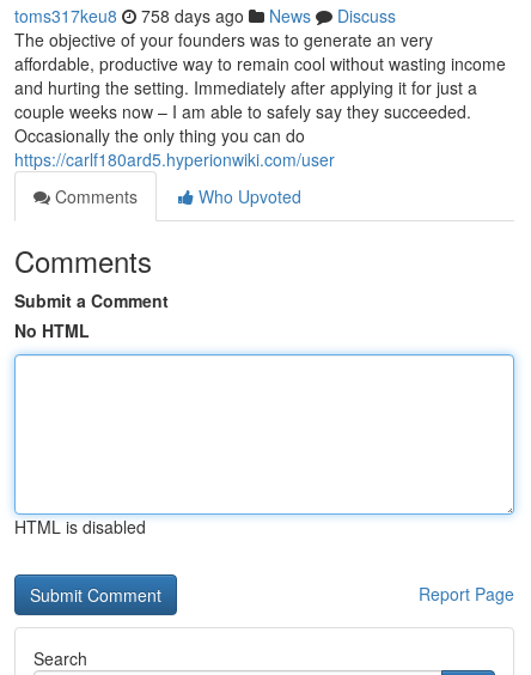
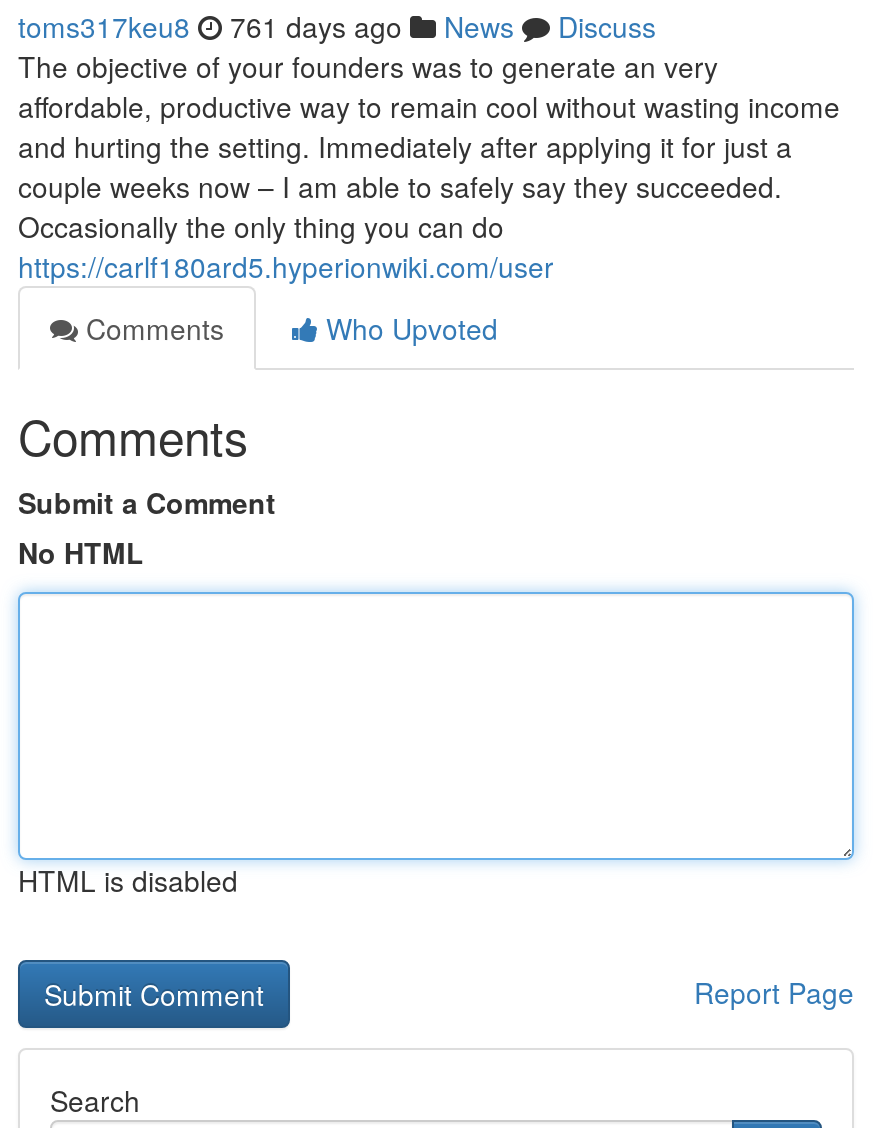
[14,4,396,28] toms317keu8 758 days ago News Discuss -> [18,6,656,46] toms317keu8 761 days ago News Discuss

